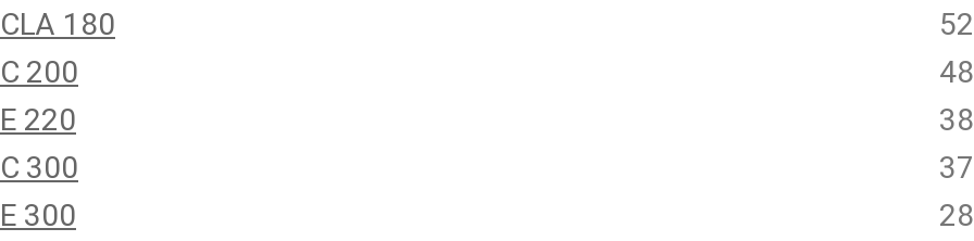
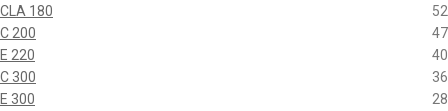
[939,54,974,89] 48 -> [432,25,448,41] 47
[939,102,974,137] 38 -> [432,47,448,63] 40
[939,150,974,185] 37 -> [432,69,448,85] 36

